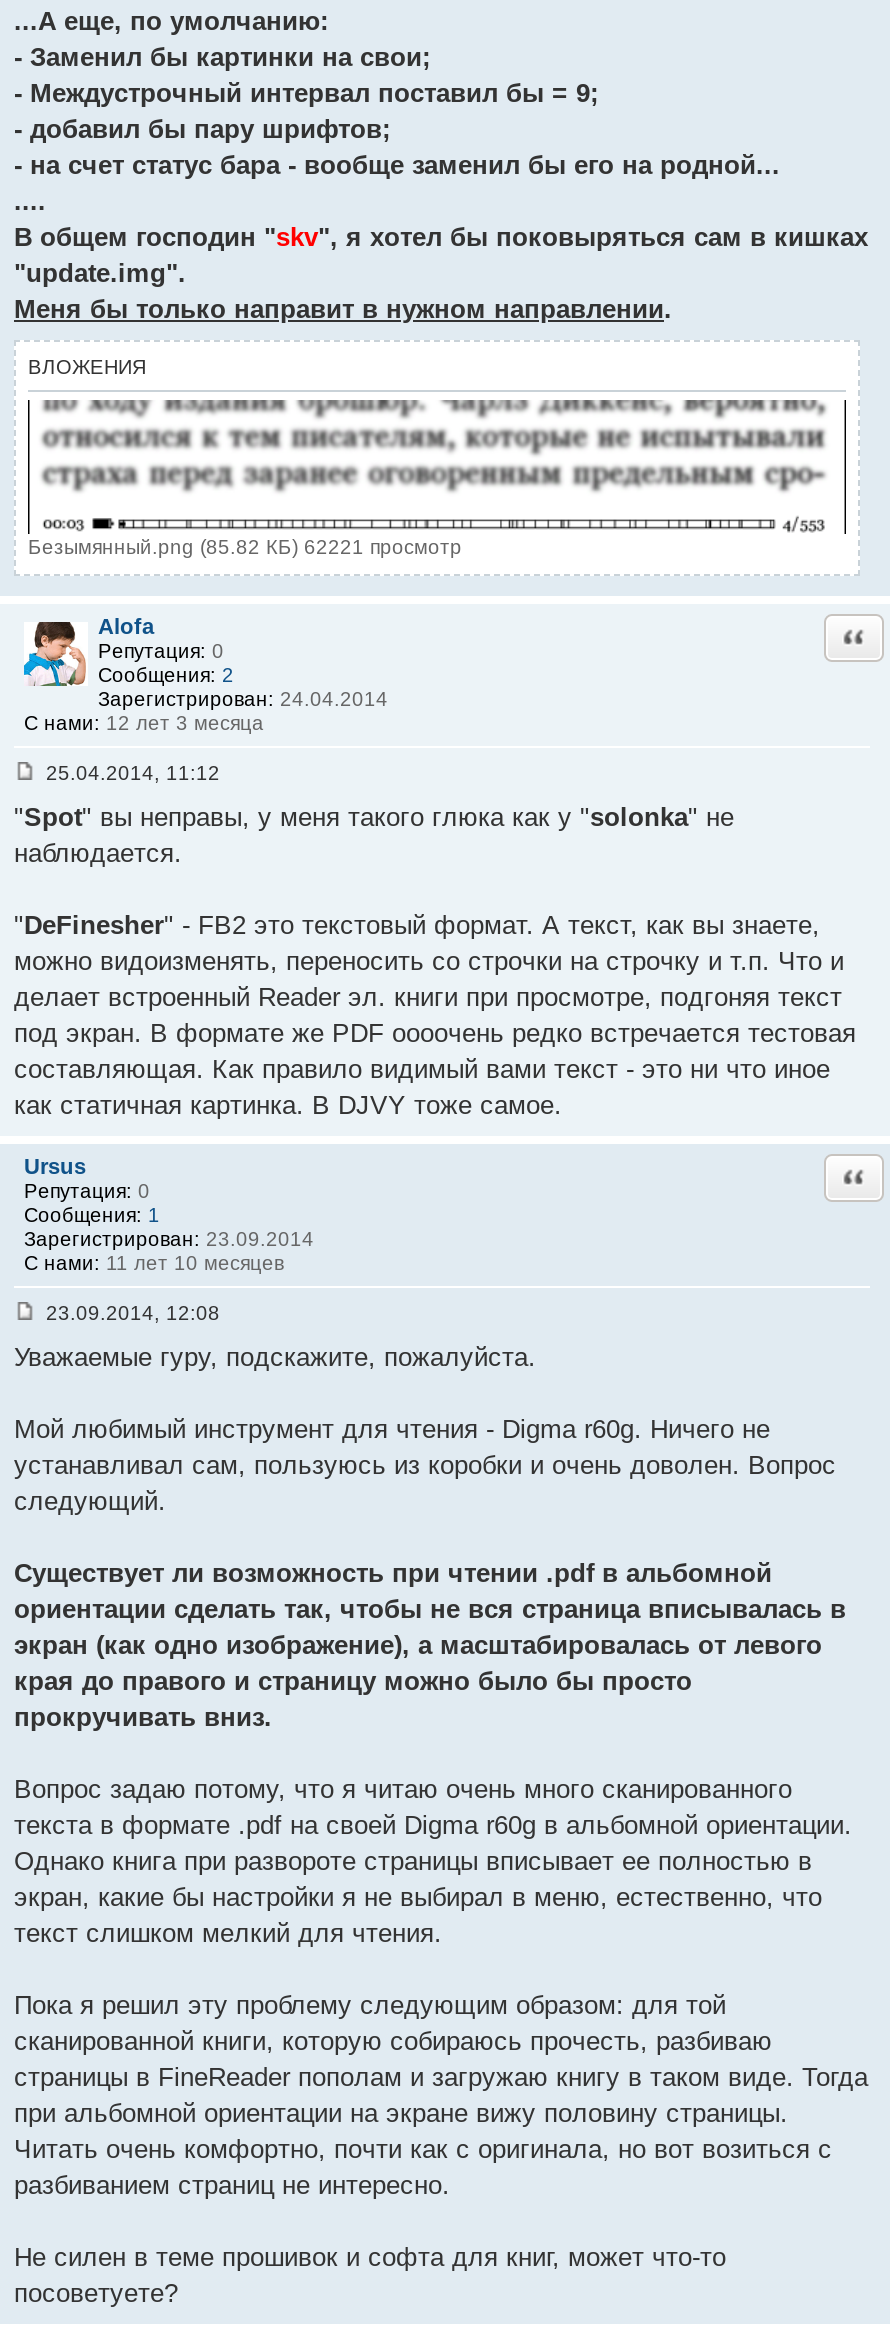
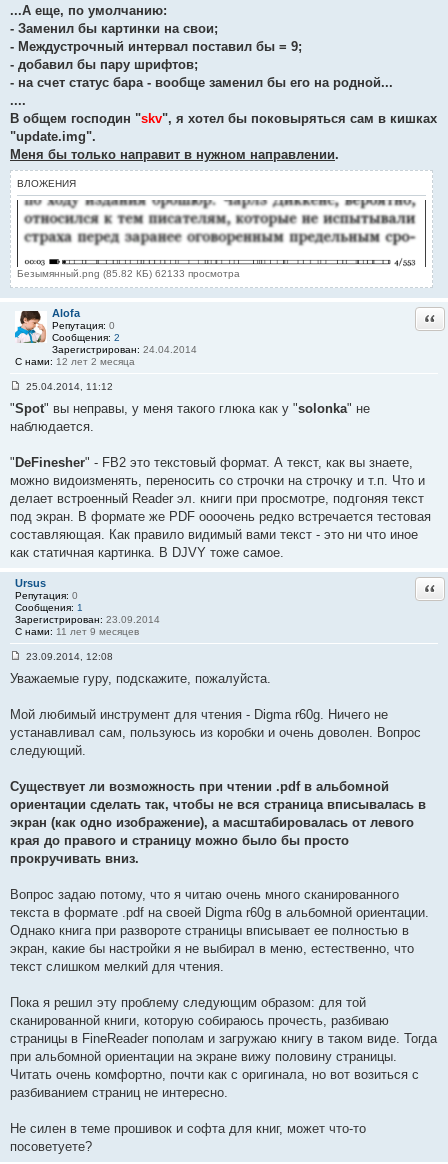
[28,536,462,558] Безымянный.png (85.82 КБ) 62221 просмотр -> [17,268,240,279] Безымянный.png (85.82 КБ) 62133 просмотра
[24,712,264,734] С нами: 12 лет 3 месяца -> [15,356,135,367] С нами: 12 лет 2 месяца
[24,1252,284,1274] С нами: 11 лет 10 месяцев -> [15,626,139,637] С нами: 11 лет 9 месяцев

